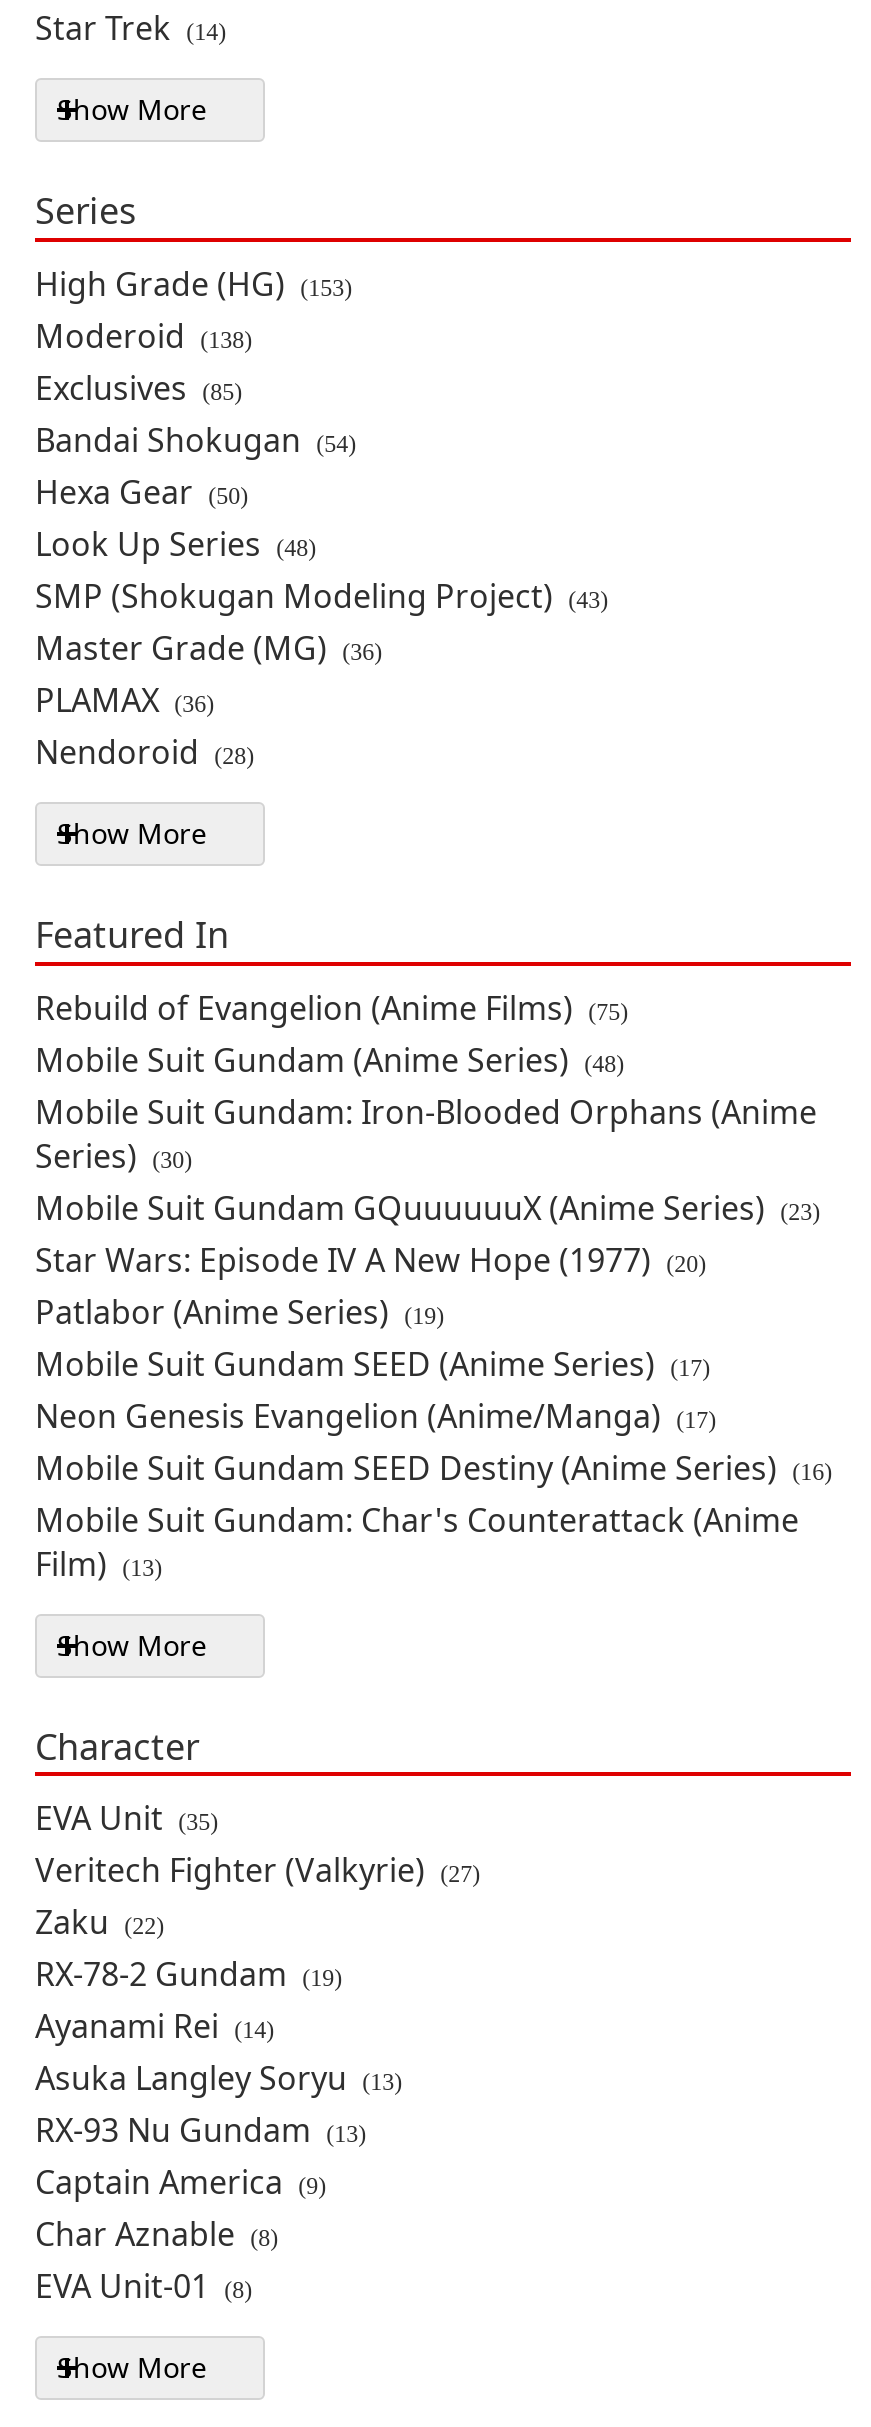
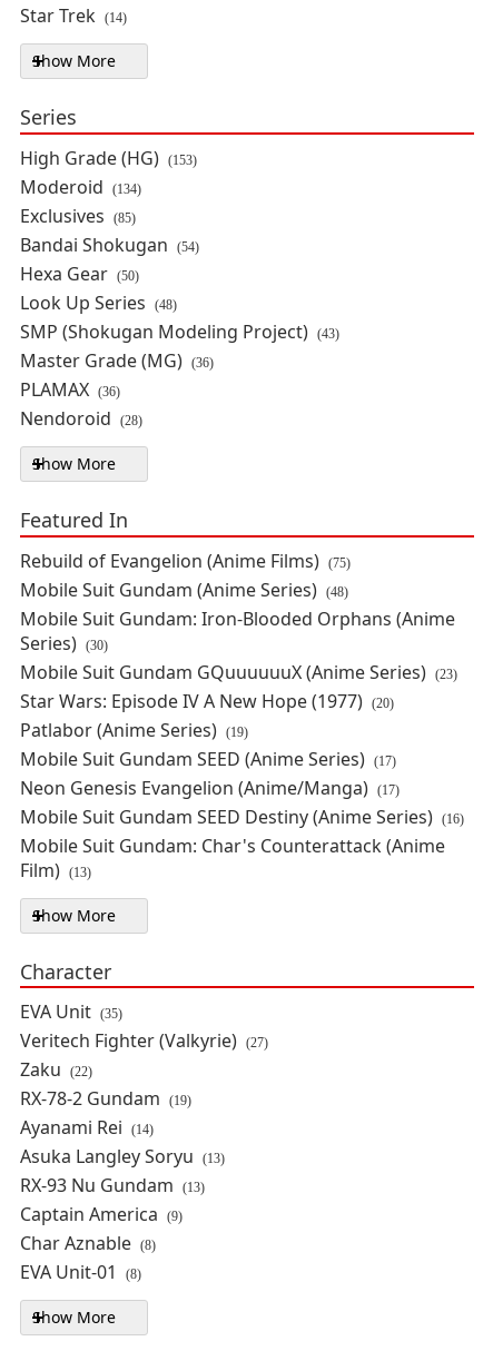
[35,314,252,358] Moderoid (138) -> [20,175,141,199] Moderoid (134)

